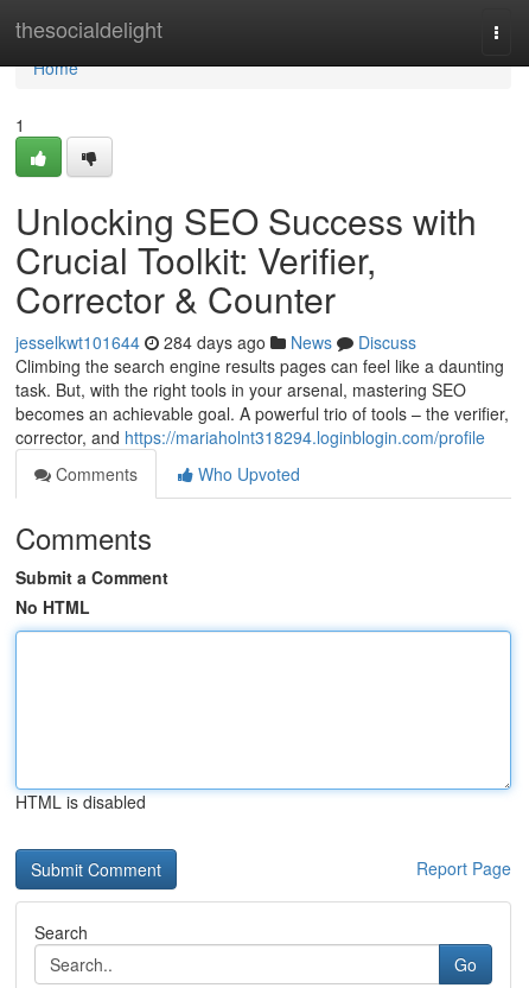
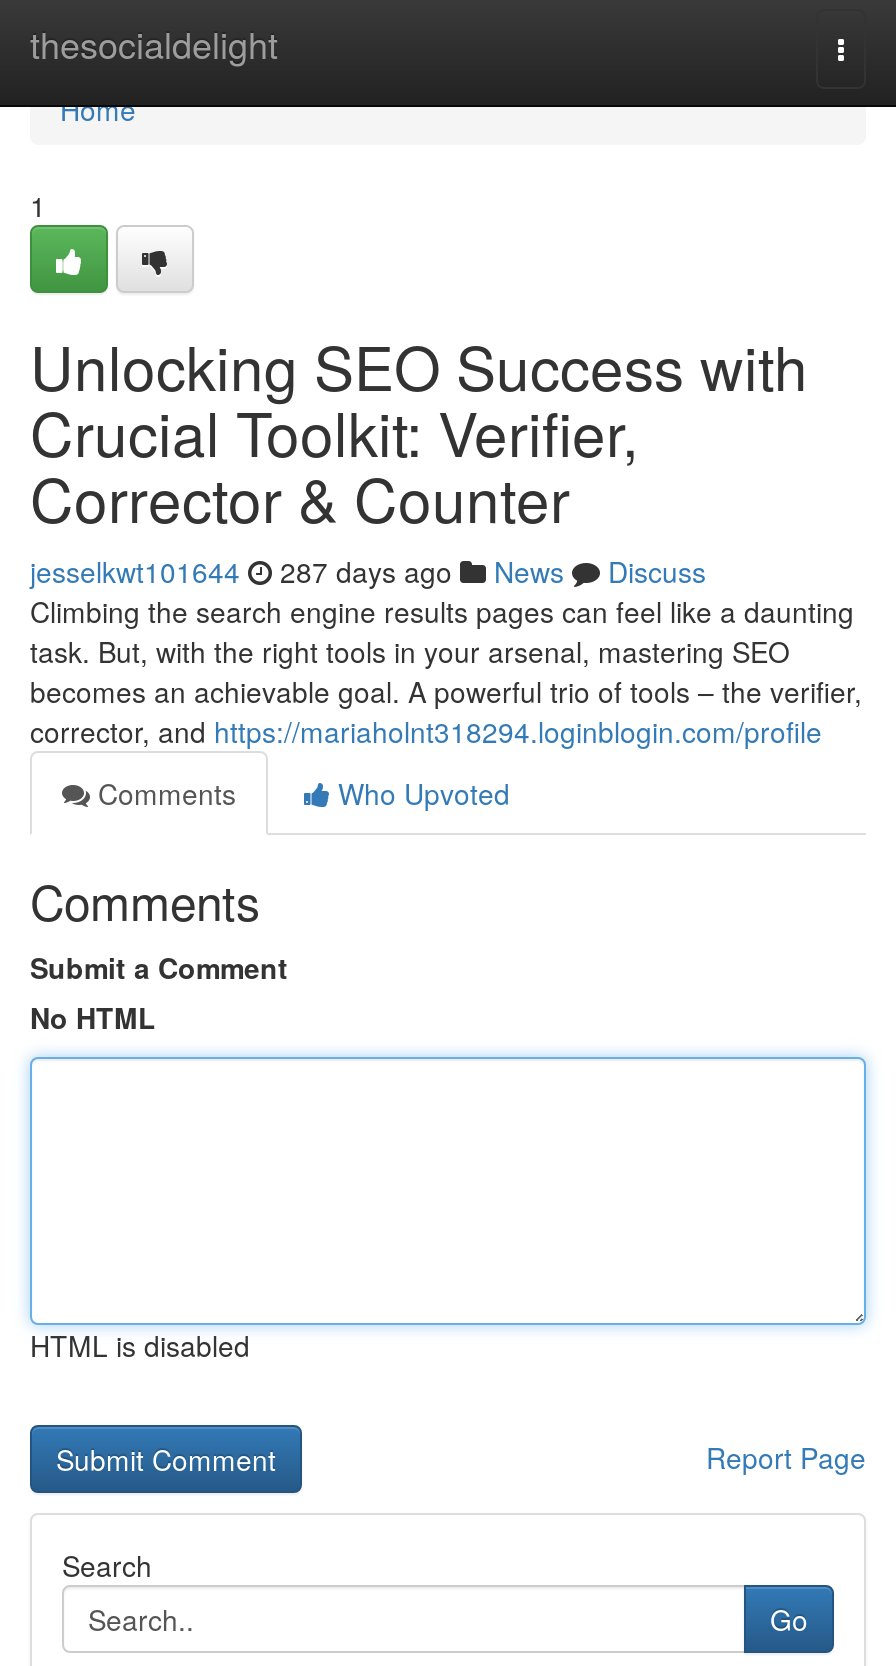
[15,330,416,354] jesselkwt101644 284 days ago News Discuss -> [30,551,706,591] jesselkwt101644 287 days ago News Discuss

